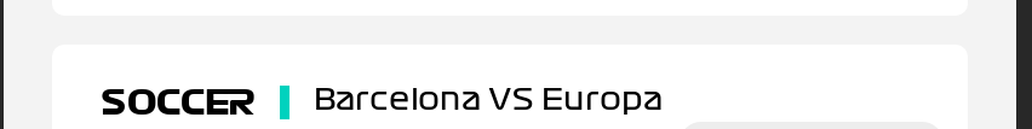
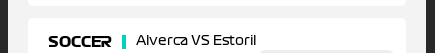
[314,86,663,115] Barcelona VS Europa -> [136,35,256,47] Alverca VS Estoril

